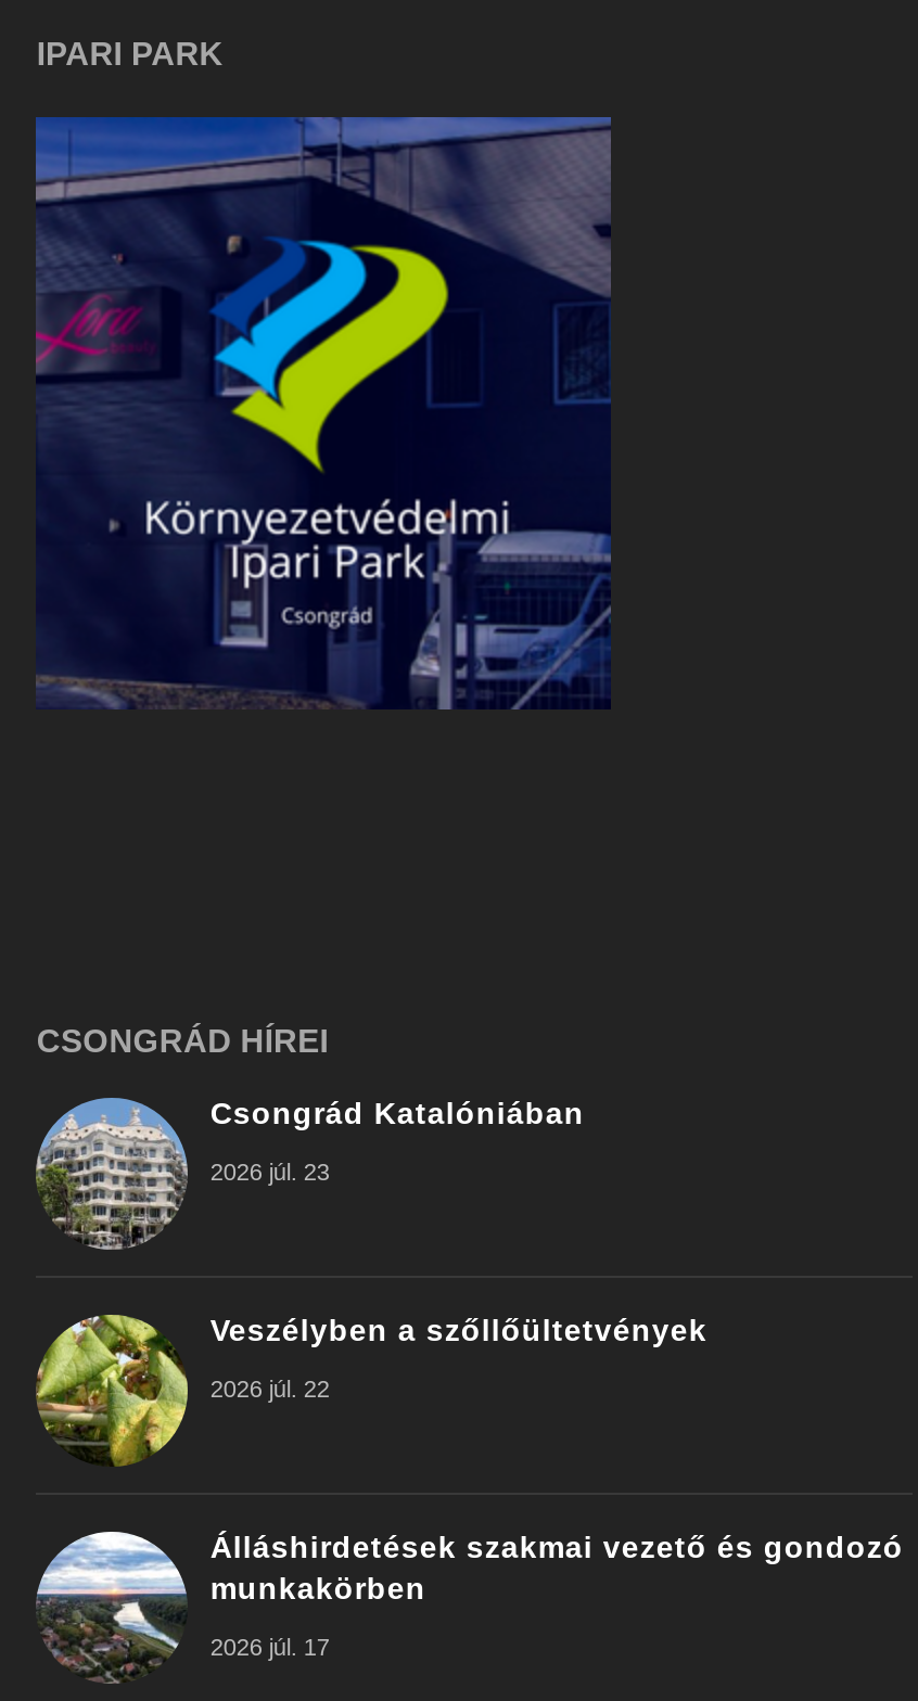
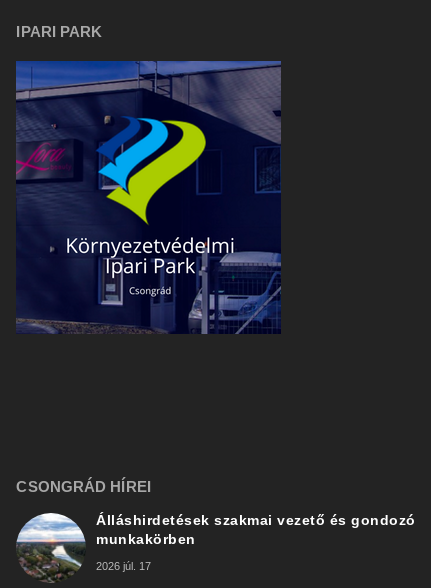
[36,1096,585,1250] [image] | Csongrád Katalóniában | 2026 júl. 23 -> none
[34,1313,707,1467] [image] | Veszélyben a szőllőültetvények | 2026 júl. 22 -> none

